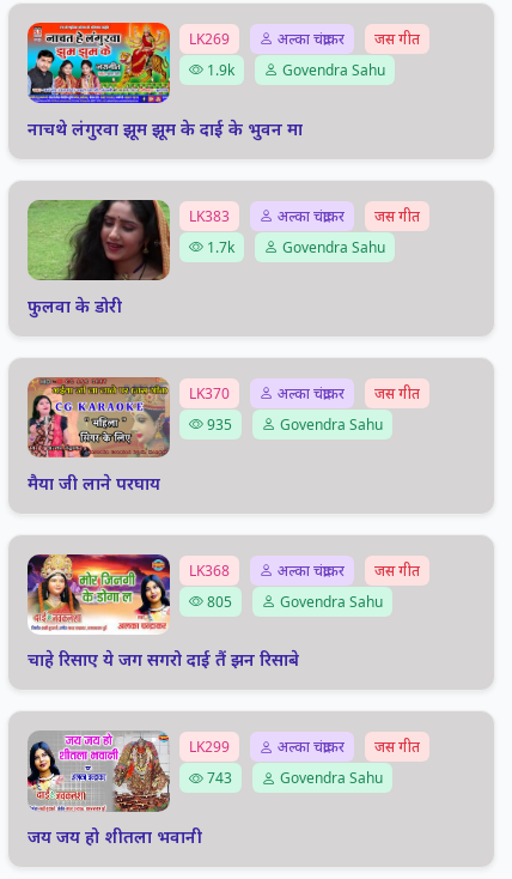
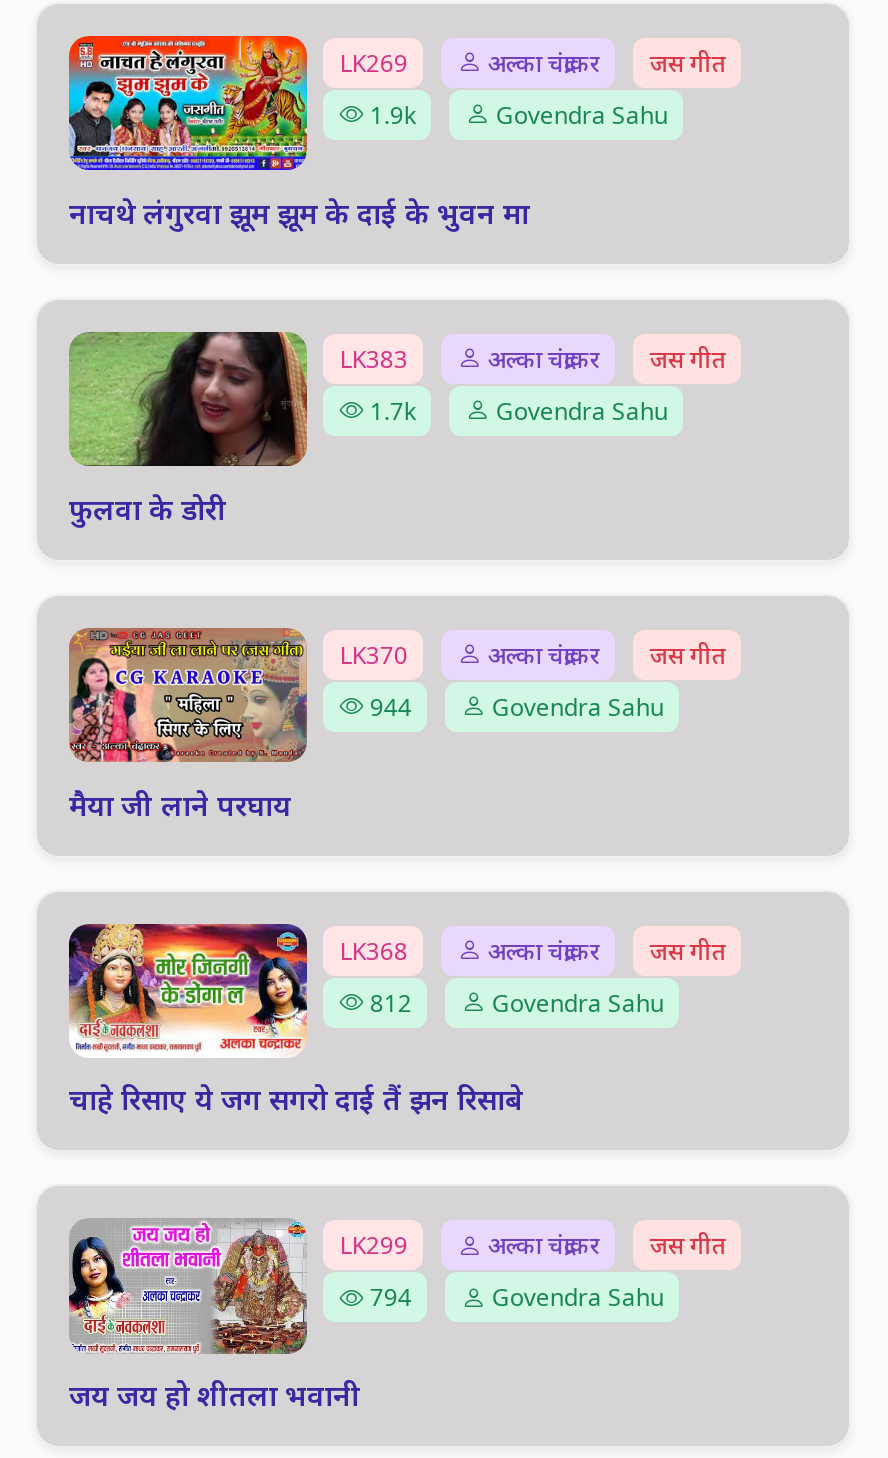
[204,414,232,434] 935 -> [364,689,412,723] 944
[204,591,232,611] 805 -> [364,985,412,1019] 812
[204,768,232,789] 743 -> [364,1281,412,1315] 794

